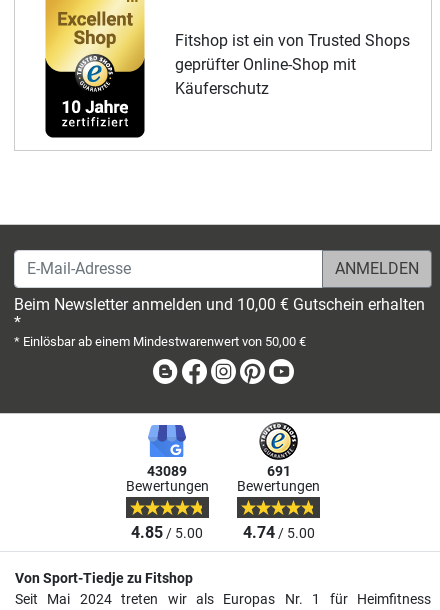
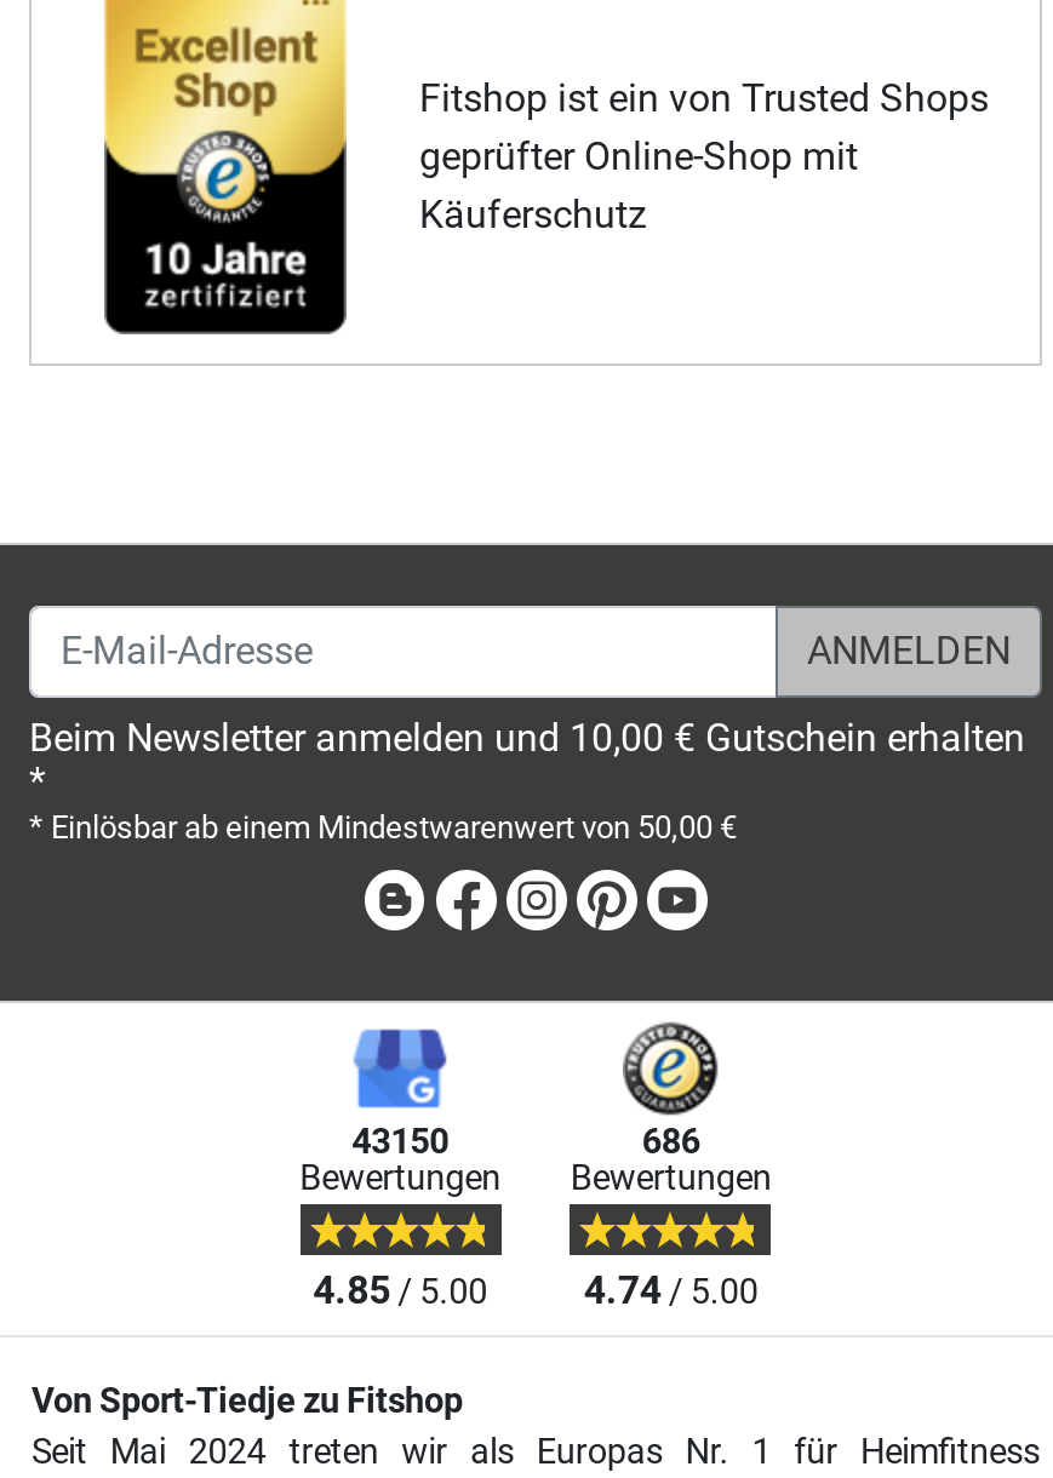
[147,463,187,480] 43089 -> [352,1122,449,1163] 43150
[267,463,291,480] 691 -> [642,1122,700,1163] 686

